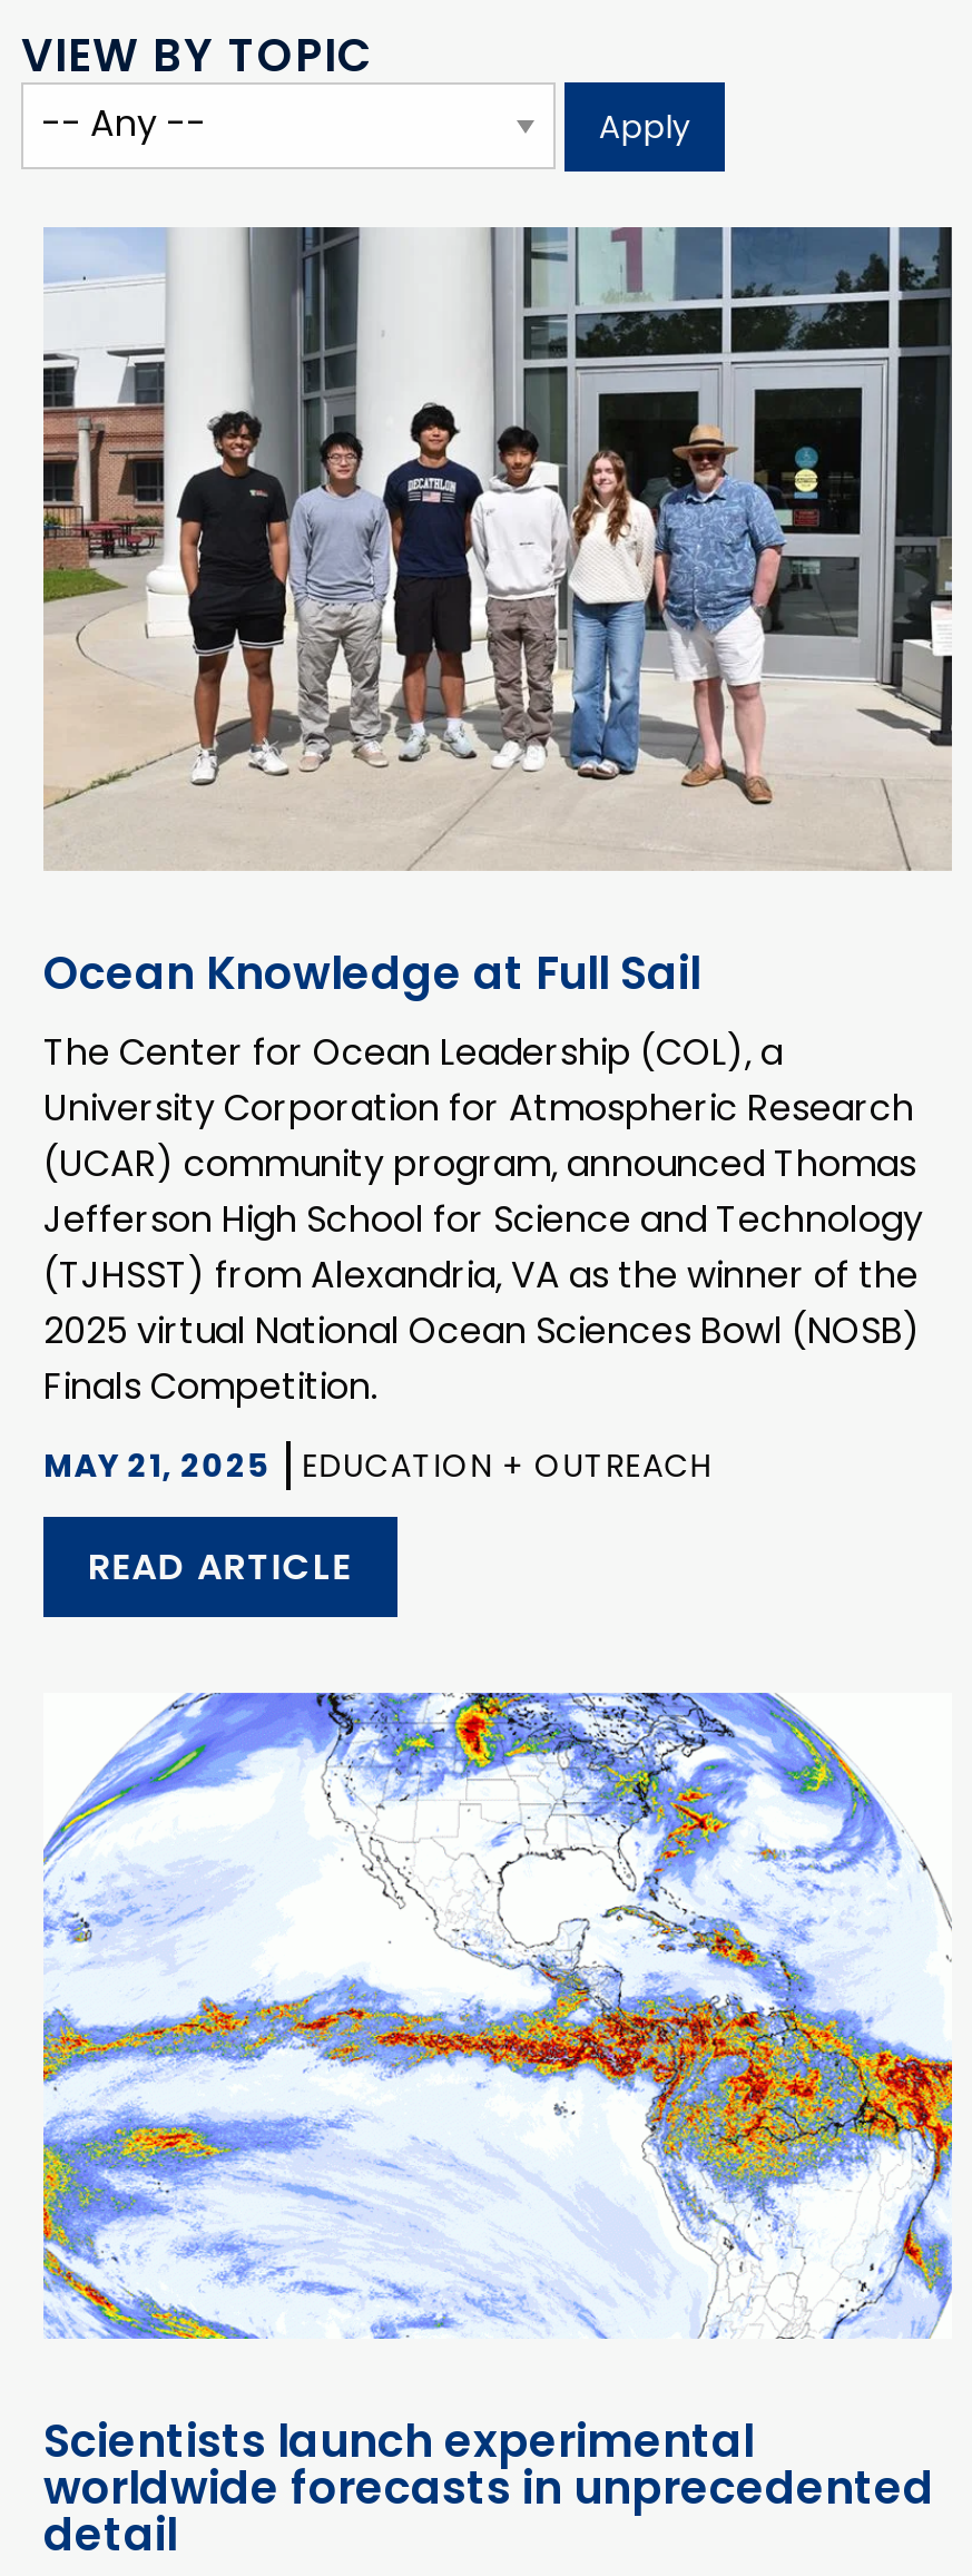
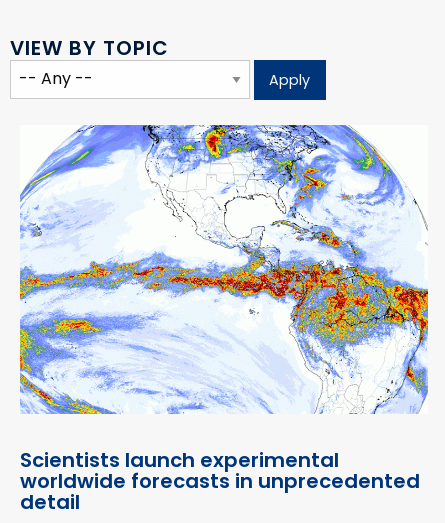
[41,225,954,1594] [image] | Ocean Knowledge at Full Sail | The Center for Ocean Leadership (COL), a | University Corporation for Atmospheric Research | (UCAR) community program, announced Thomas | Jefferson High School for Science and Technology | (TJHSST) from Alexandria, VA as the winner of the | 2025 virtual National Ocean Sciences Bowl (NOSB) | Finals Competition. | MAY 21, 2025 | EDUCATION + OUTREACH | READ ARTICLE -> none

